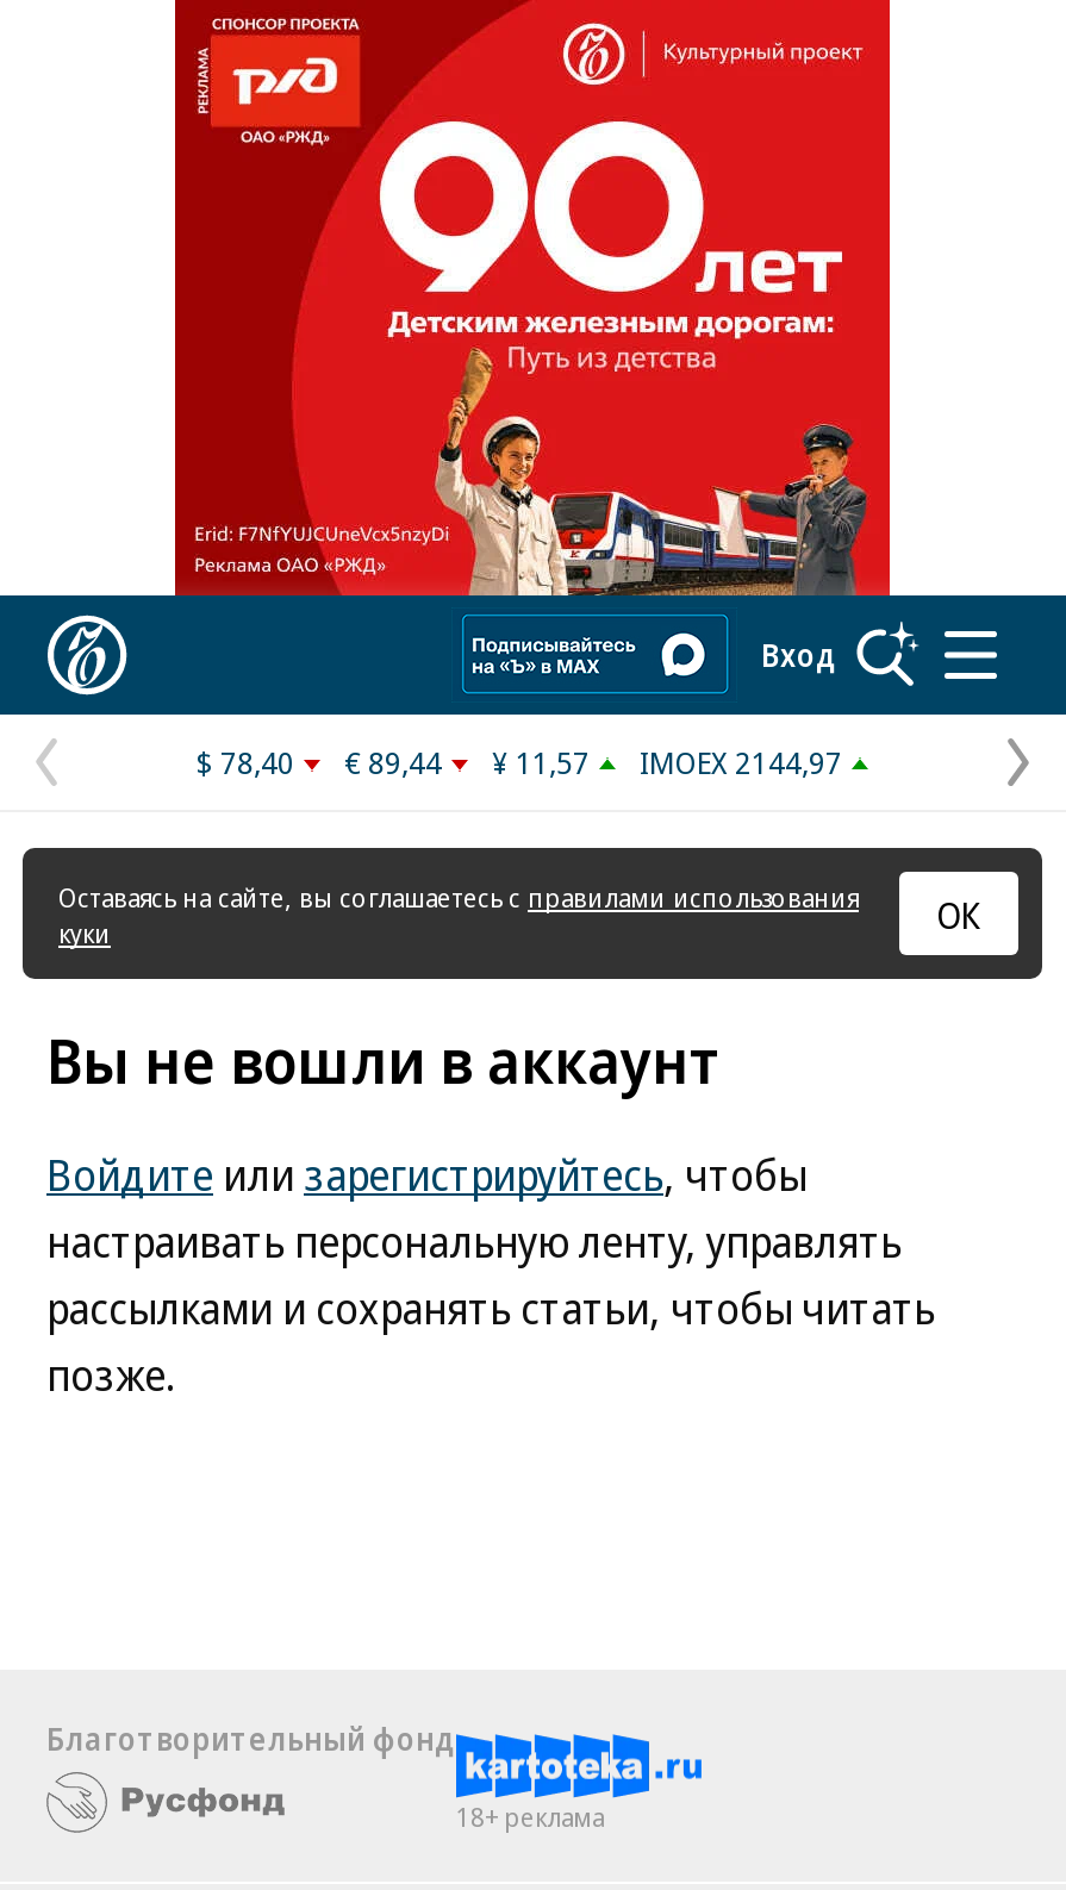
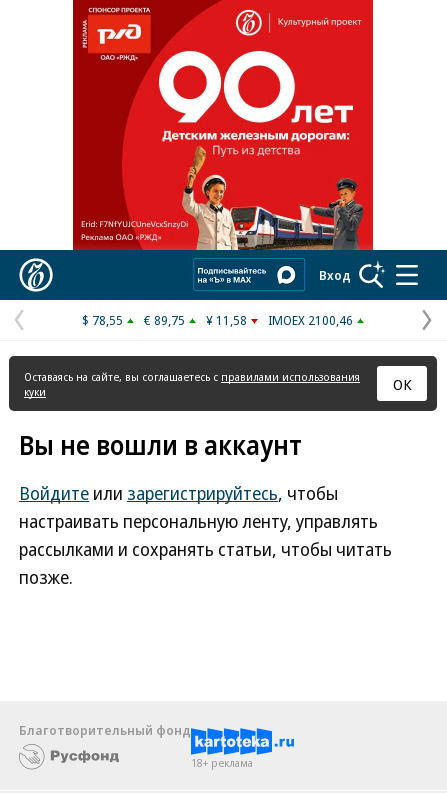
[197,741,294,784] $ 78,40 -> [82,311,123,329] $ 78,55
[344,741,442,784] € 89,44 -> [144,311,185,329] € 89,75
[492,741,590,784] ¥ 11,57 -> [206,311,247,329] ¥ 11,58
[640,741,842,784] IMOEX 2144,97 -> [268,311,353,329] IMOEX 2100,46

